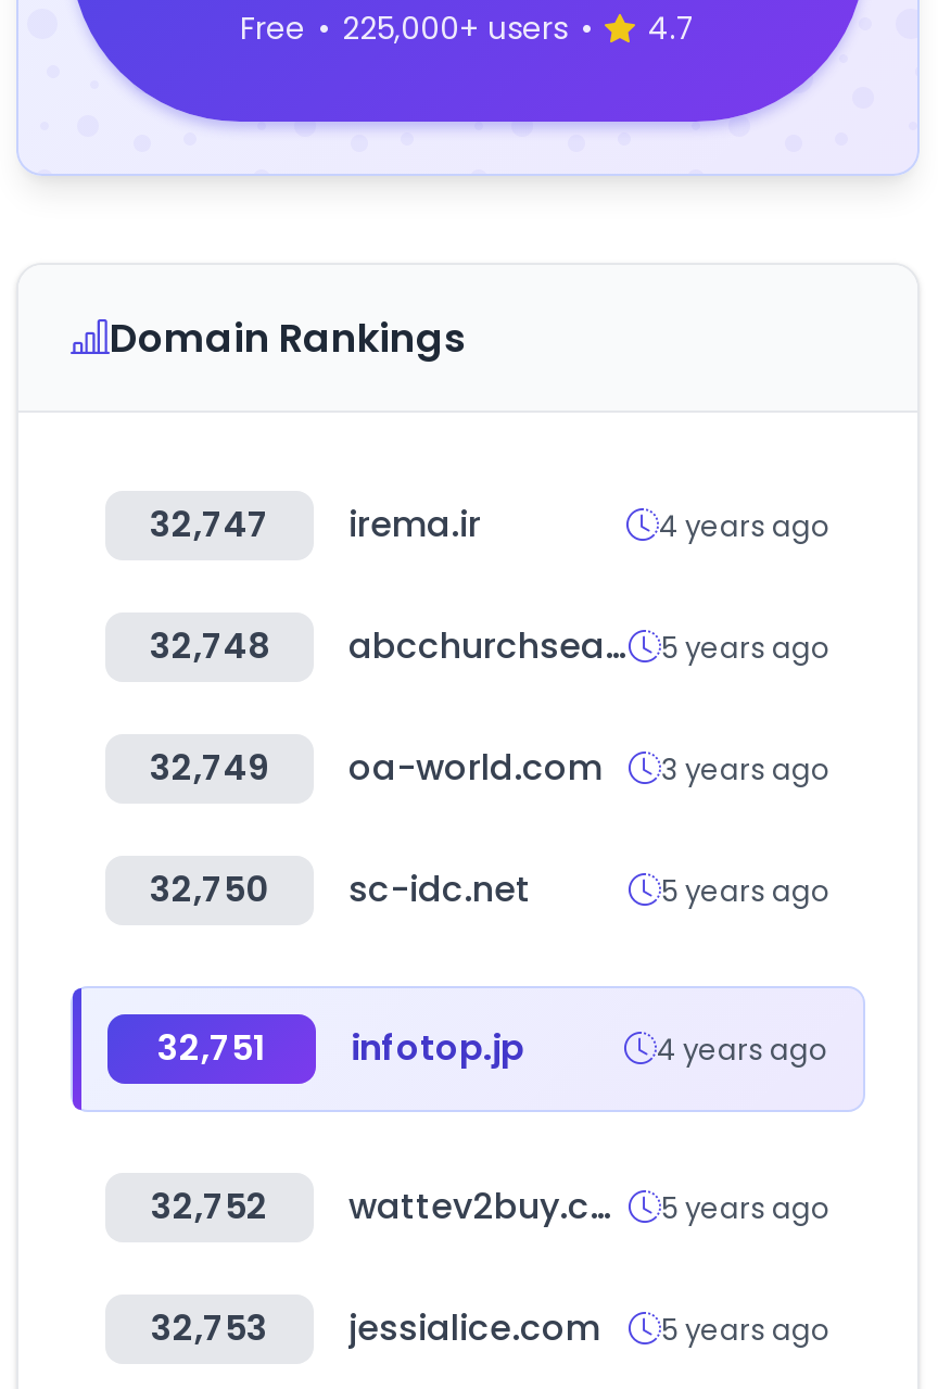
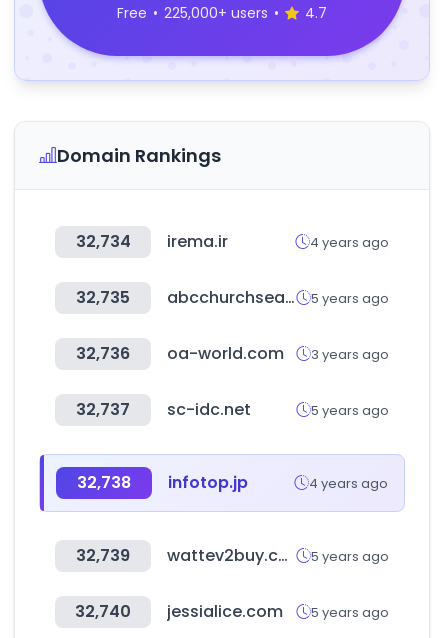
[150,500,481,550] 32,747 irema.ir -> [75,230,228,253] 32,734 irema.ir
[150,621,269,671] 32,748 -> [76,286,130,309] 32,735
[150,743,831,793] 32,749 oa-world.com 3 years ago -> [76,342,389,365] 32,736 oa-world.com 3 years ago
[150,864,531,914] 32,750 sc-idc.net -> [76,398,251,421] 32,737 sc-idc.net
[157,1023,524,1073] 32,751 infotop.jp -> [77,471,248,494] 32,738 infotop.jp
[151,1182,268,1232] 32,752 -> [76,544,130,567] 32,739
[151,1303,831,1353] 32,753 jessialice.com 5 years ago -> [75,600,389,623] 32,740 jessialice.com 5 years ago

